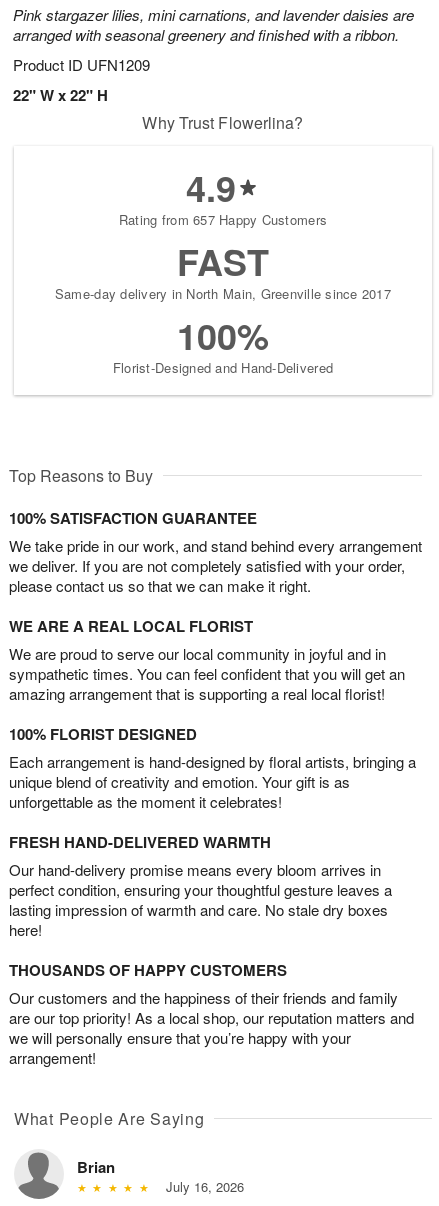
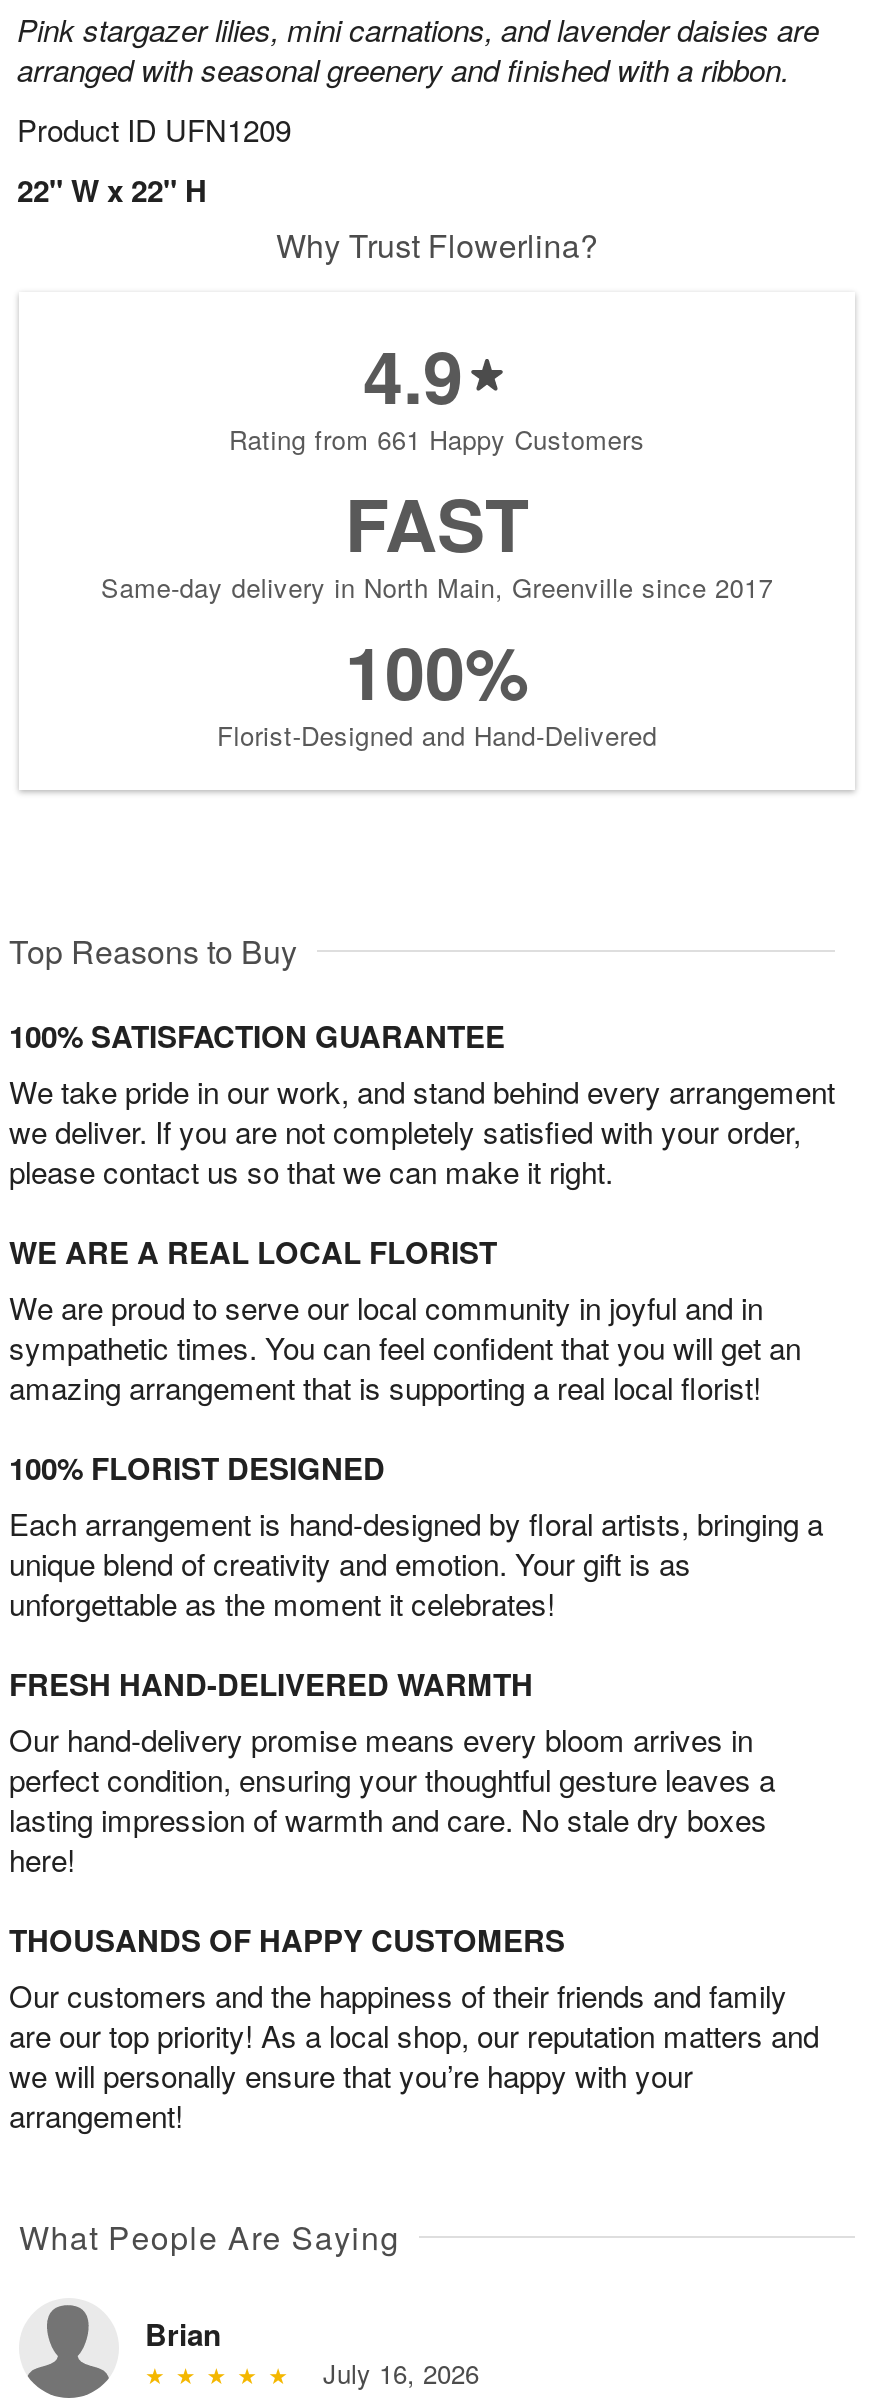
[119,210,327,229] Rating from 657 Happy Customers -> [229,421,645,459] Rating from 661 Happy Customers

